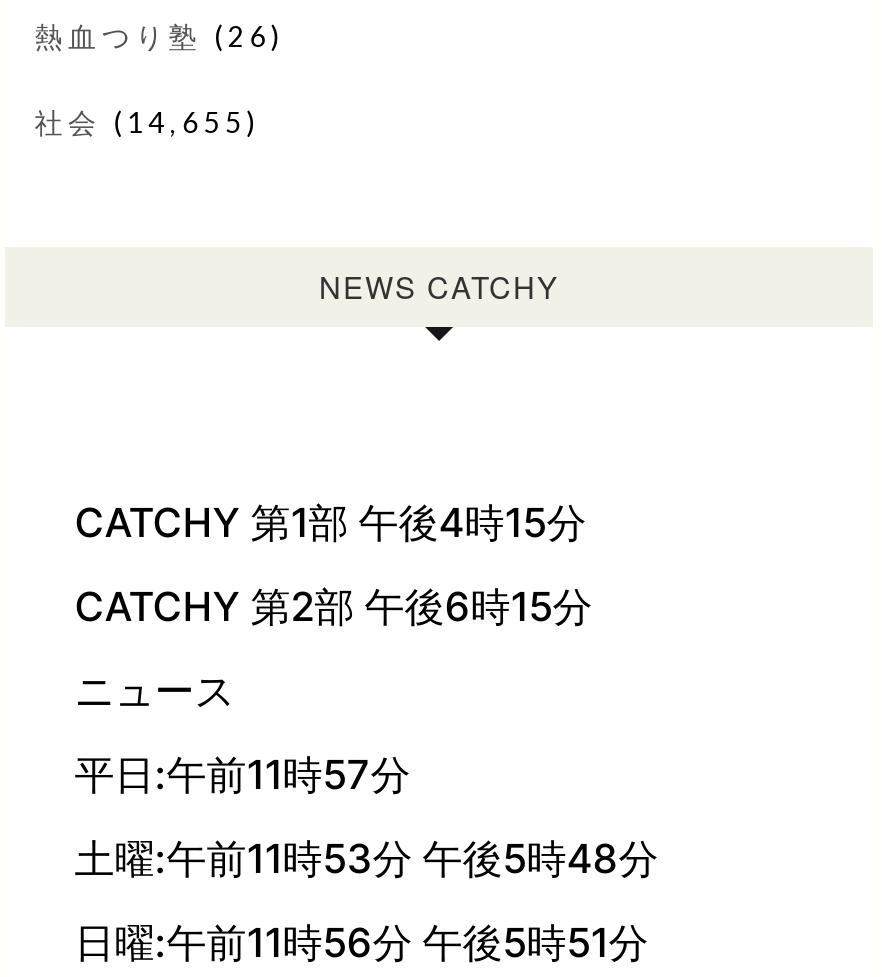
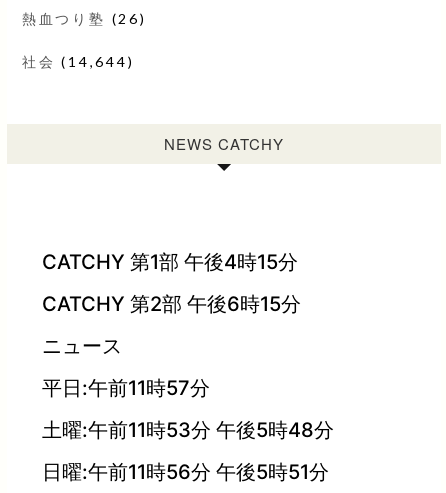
[34,105,260,139] 社会(14,655) -> [22,53,134,70] 社会(14,644)

